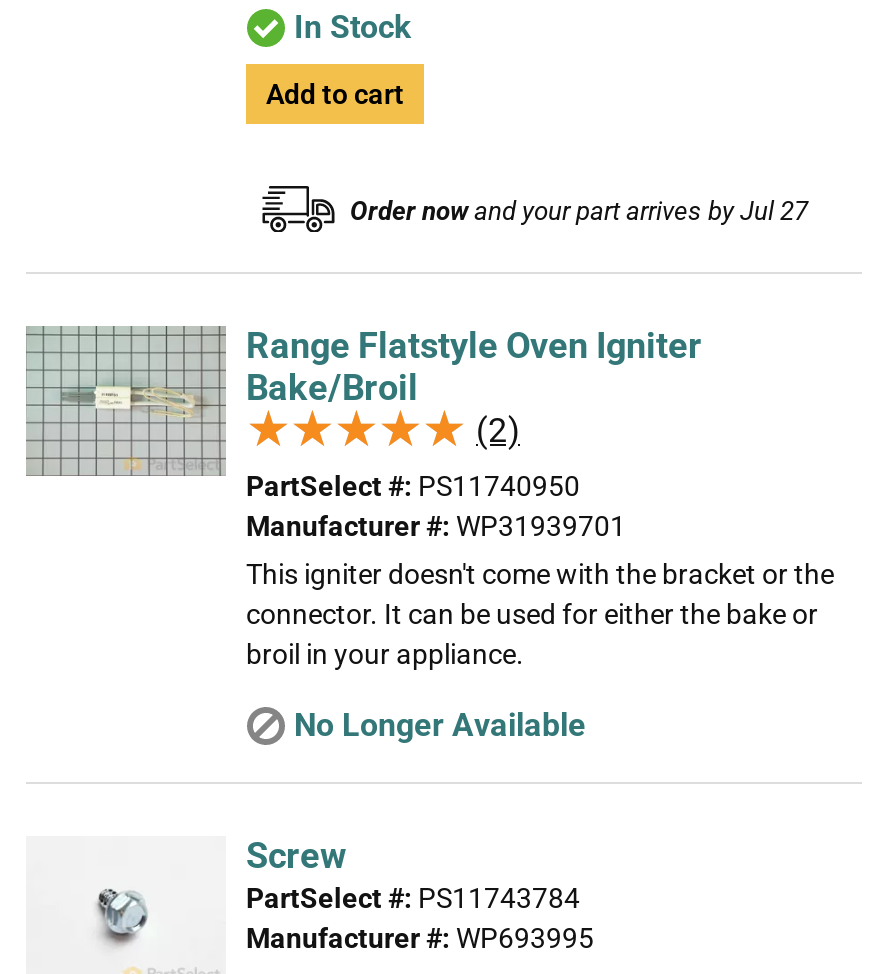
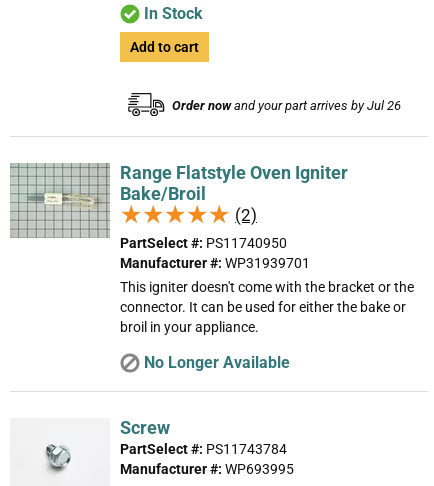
[350,196,808,226] Order now and your part arrives by Jul 27 -> [172,98,401,113] Order now and your part arrives by Jul 26

